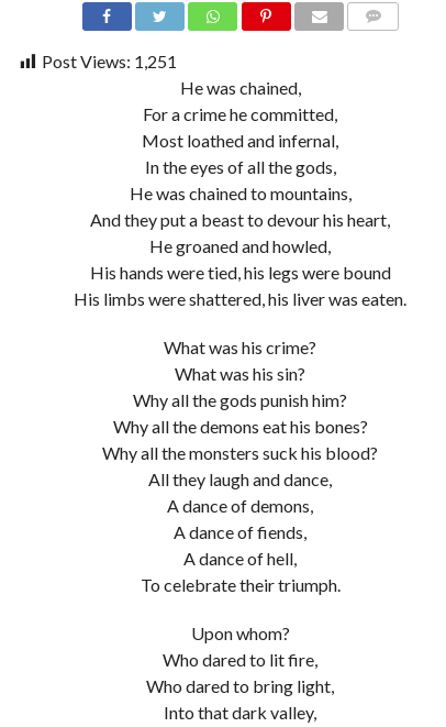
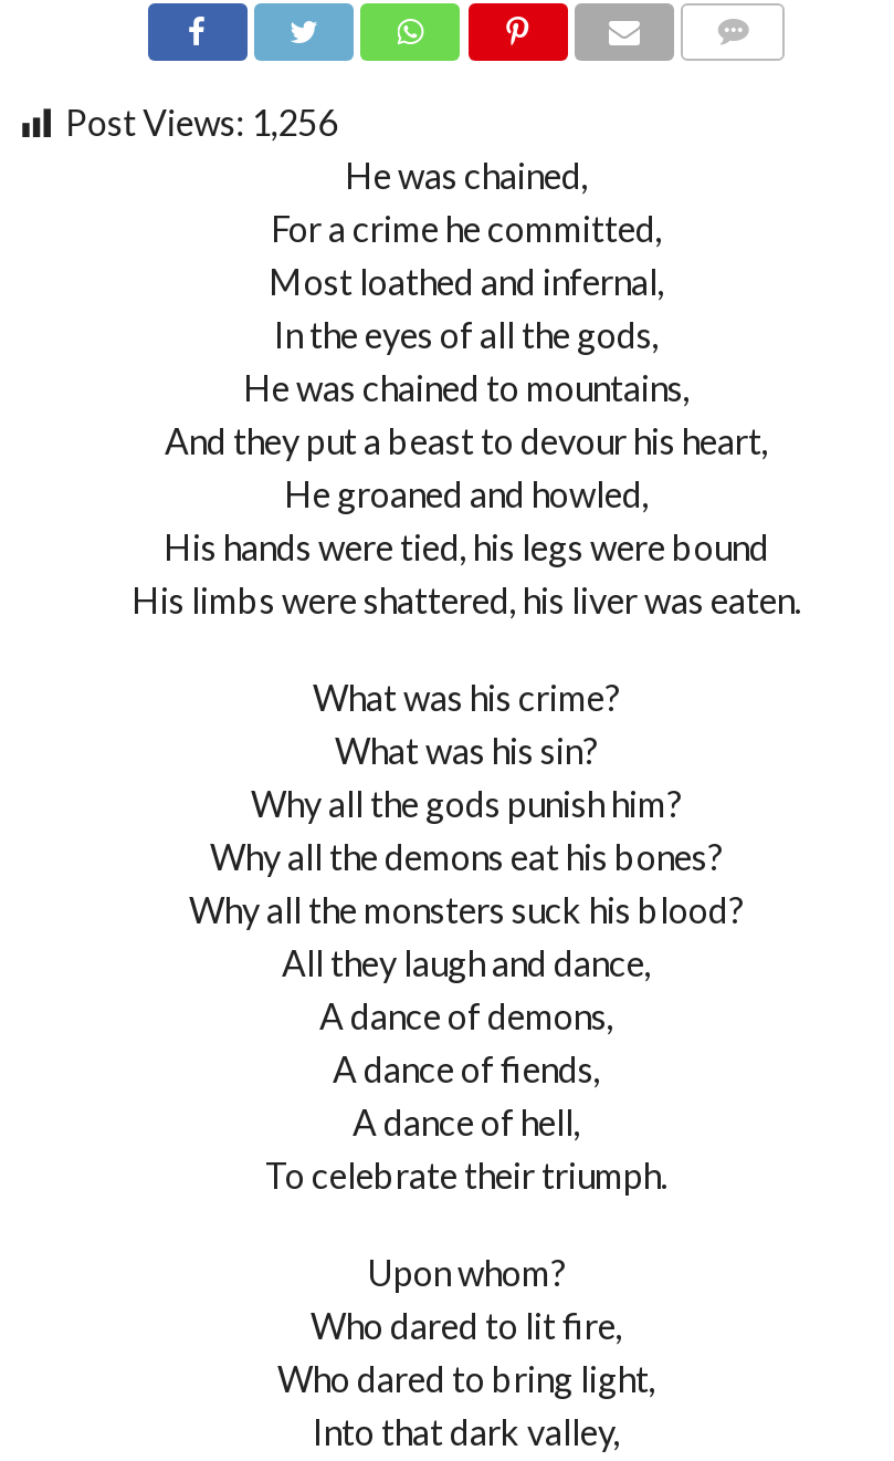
[41,51,176,72] Post Views: 1,251 -> [65,102,337,144] Post Views: 1,256

